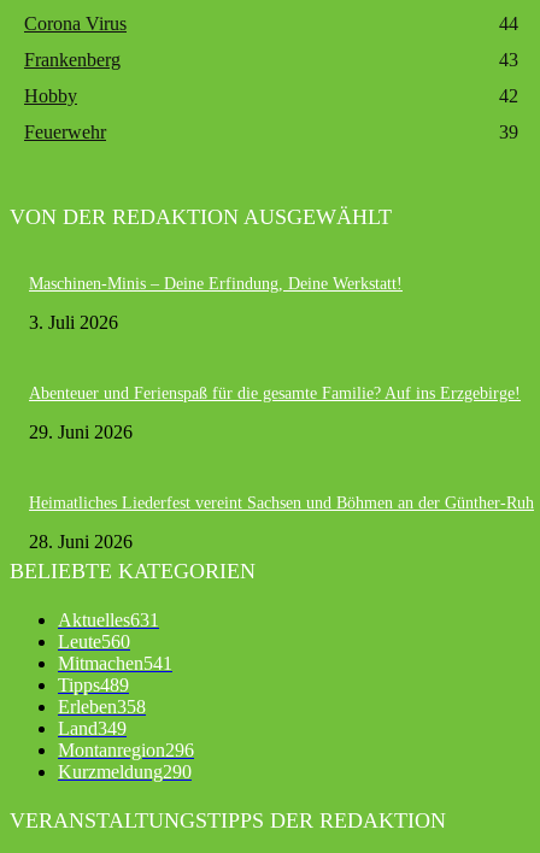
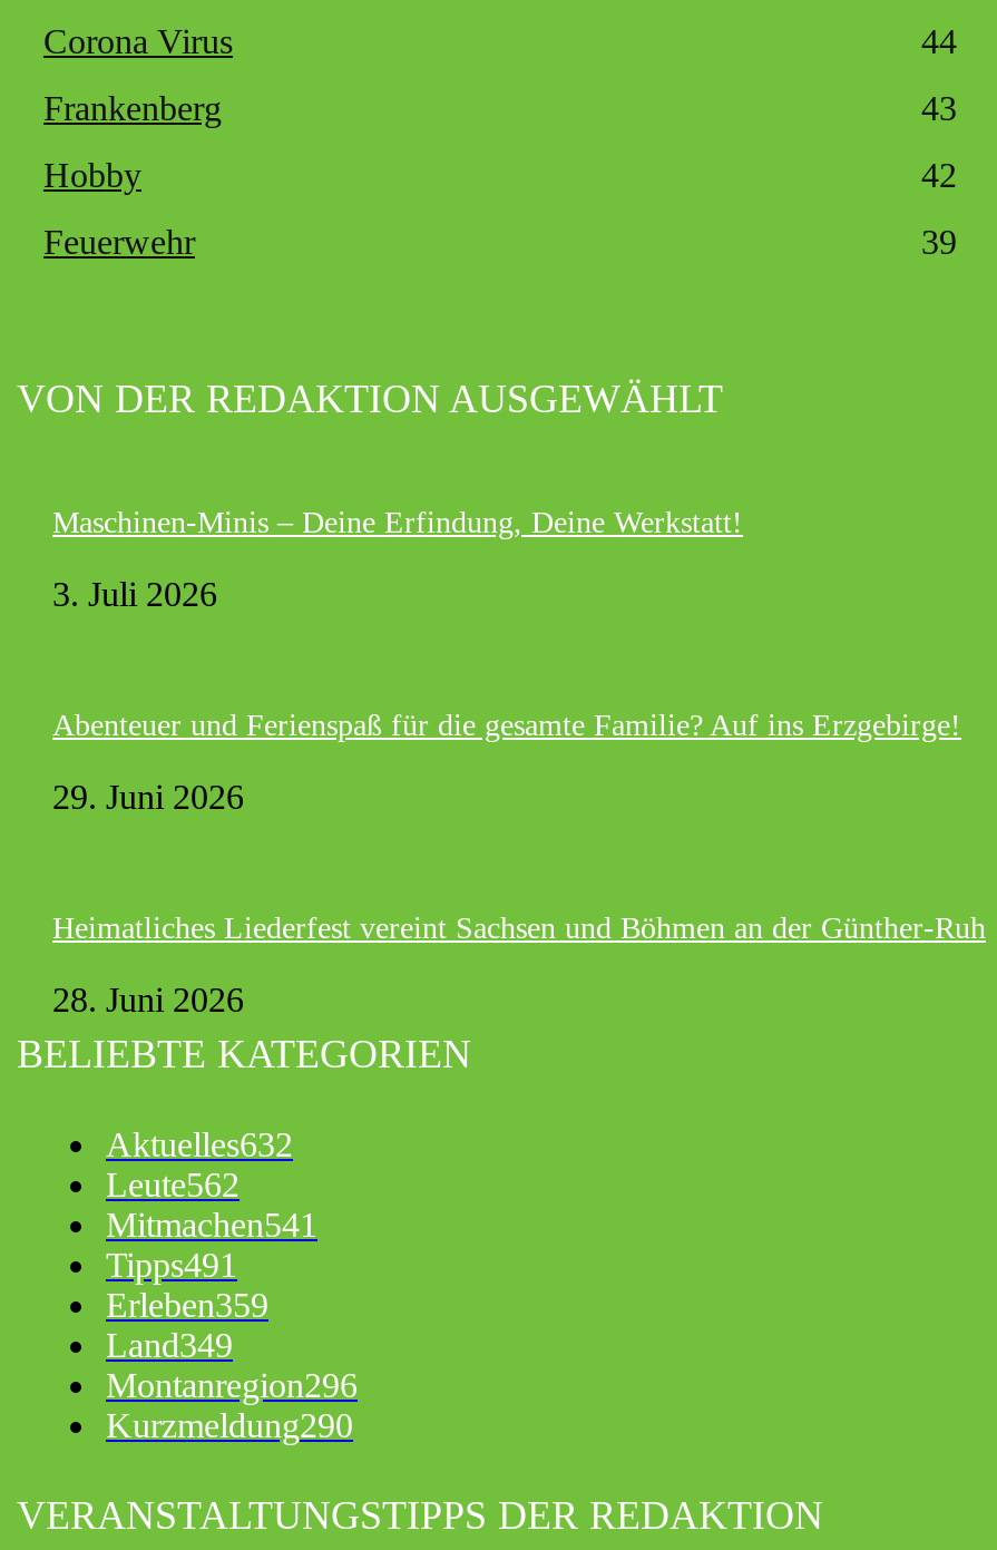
[58,609,159,630] Aktuelles631 -> [106,1124,293,1162] Aktuelles632
[58,631,130,651] Leute560 -> [106,1164,240,1202] Leute562
[58,674,129,695] Tipps489 -> [106,1245,237,1283] Tipps491
[58,696,146,716] Erleben358 -> [106,1285,268,1323] Erleben359

